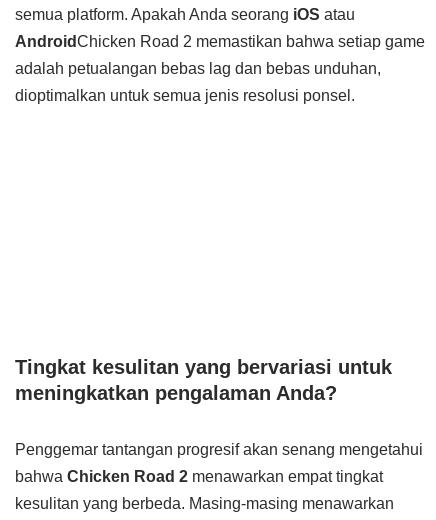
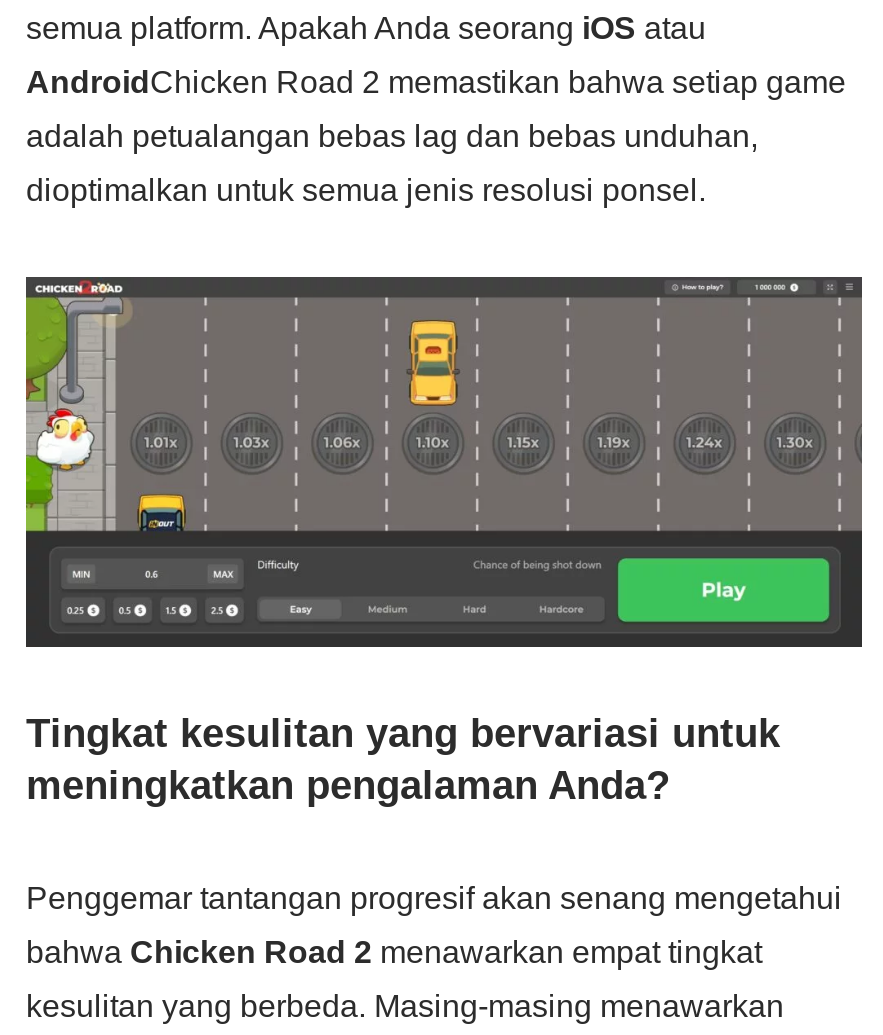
none -> [24,275,864,649] [image]

